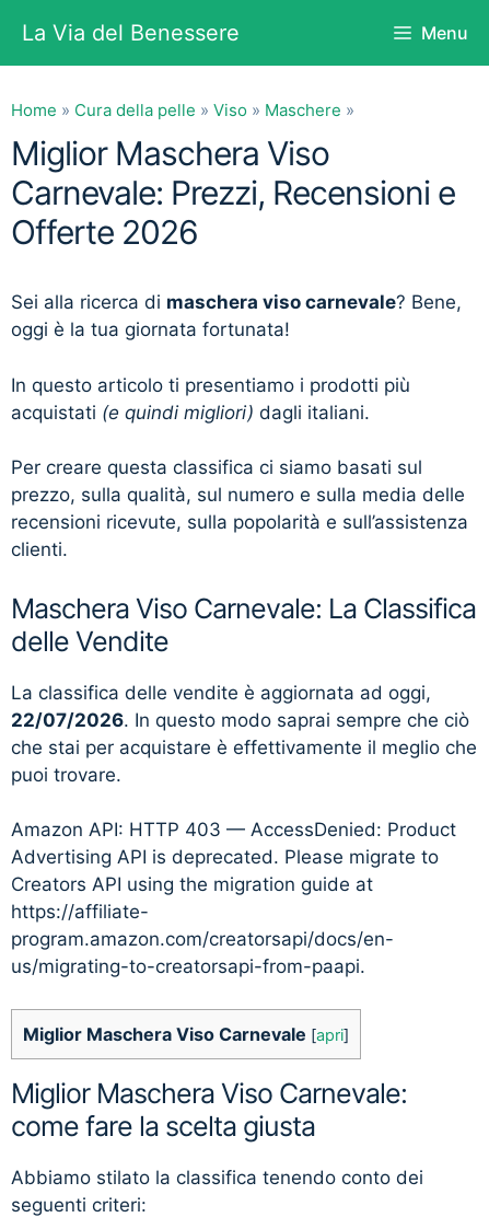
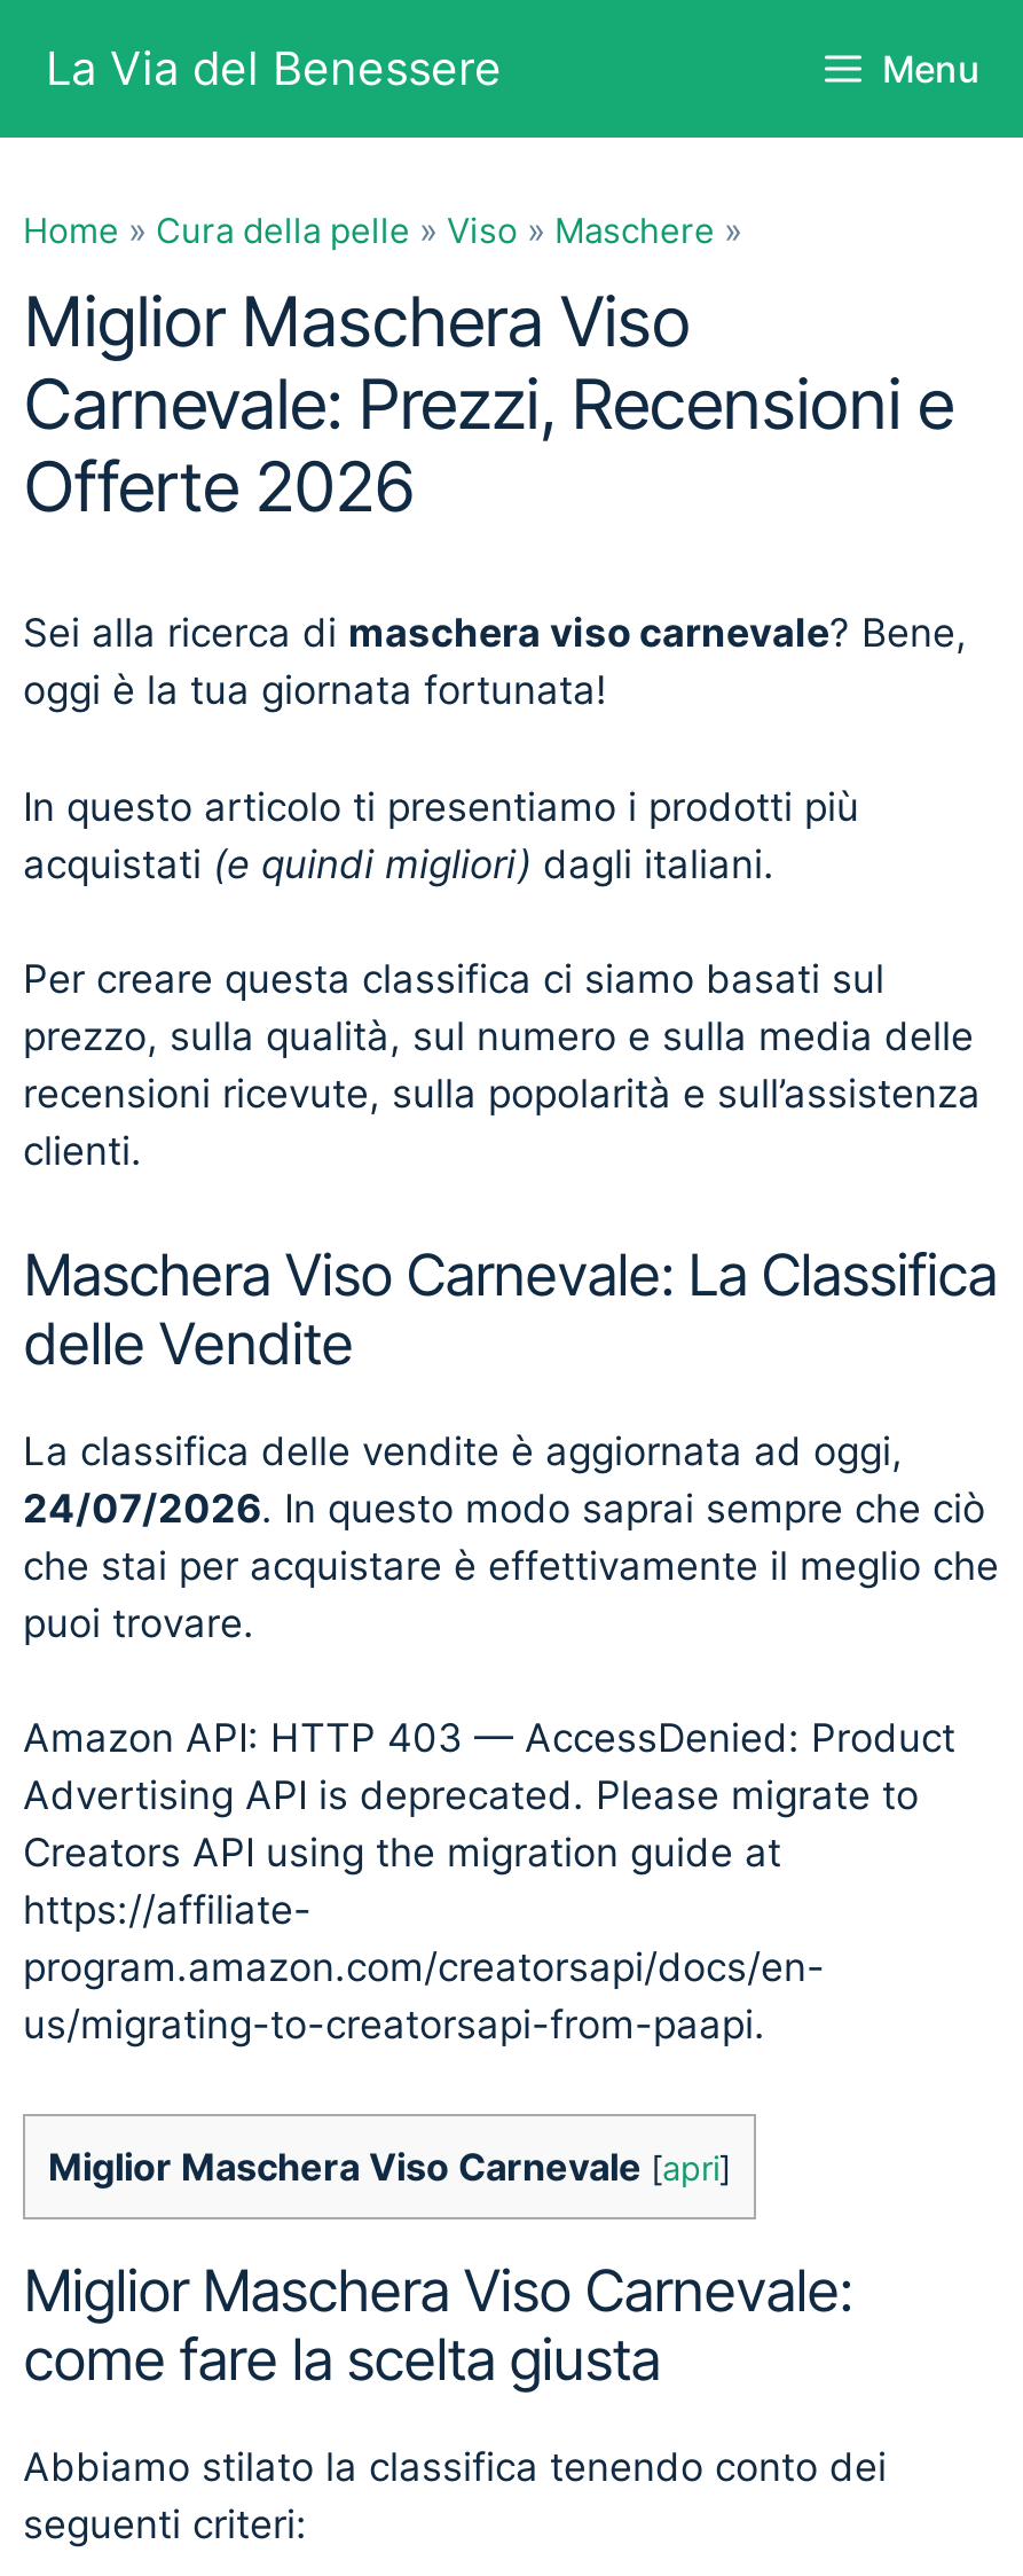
[11,709,469,731] 22/07/2026. In questo modo saprai sempre che ciò -> [23,1485,985,1530] 24/07/2026. In questo modo saprai sempre che ciò

